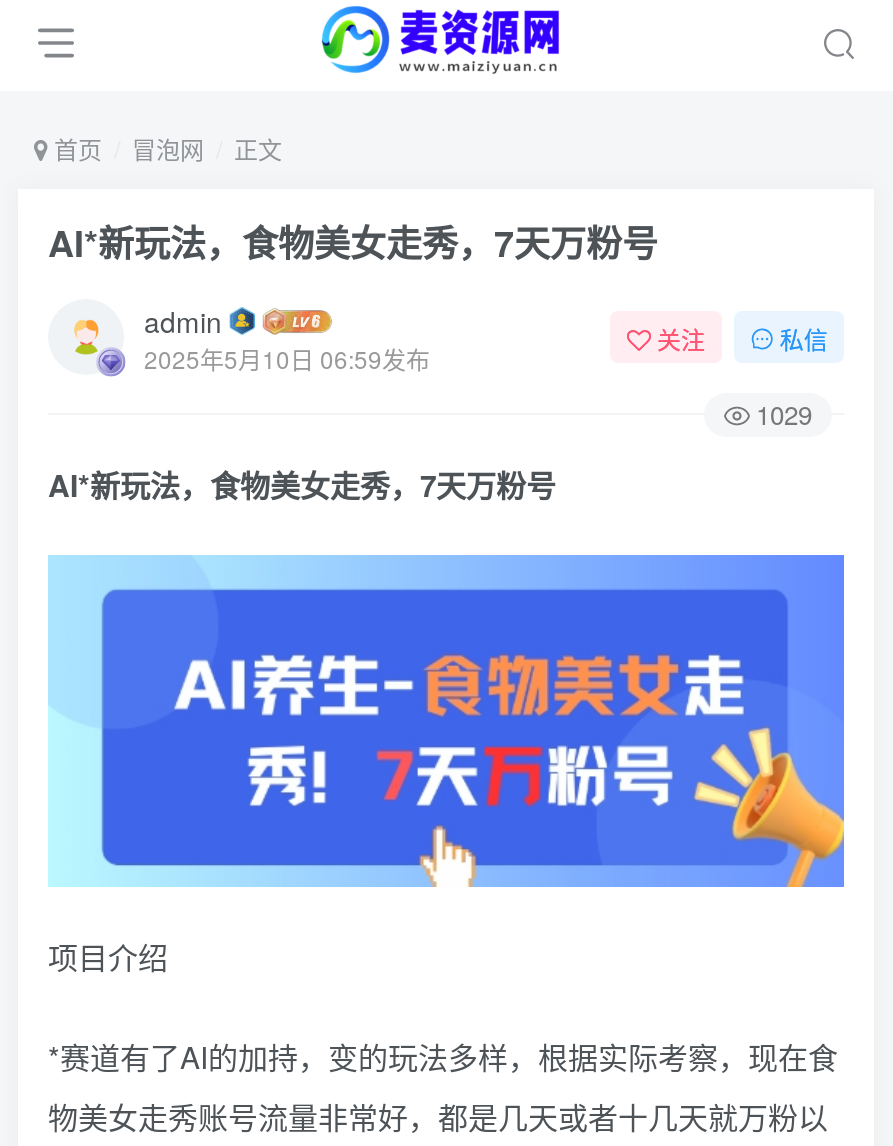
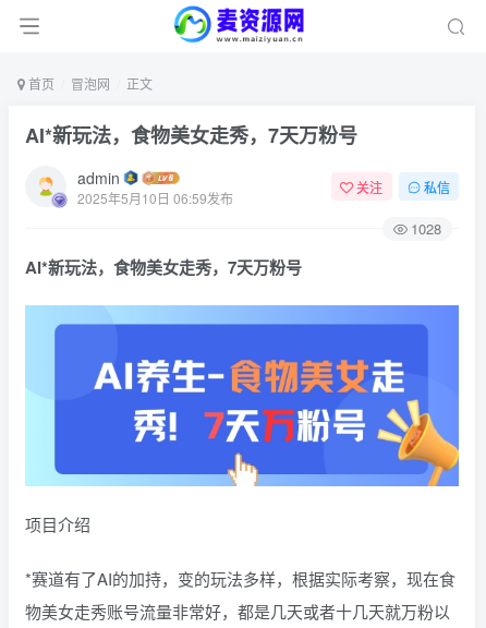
[756,395,812,433] 1029 -> [411,218,441,239] 1028

